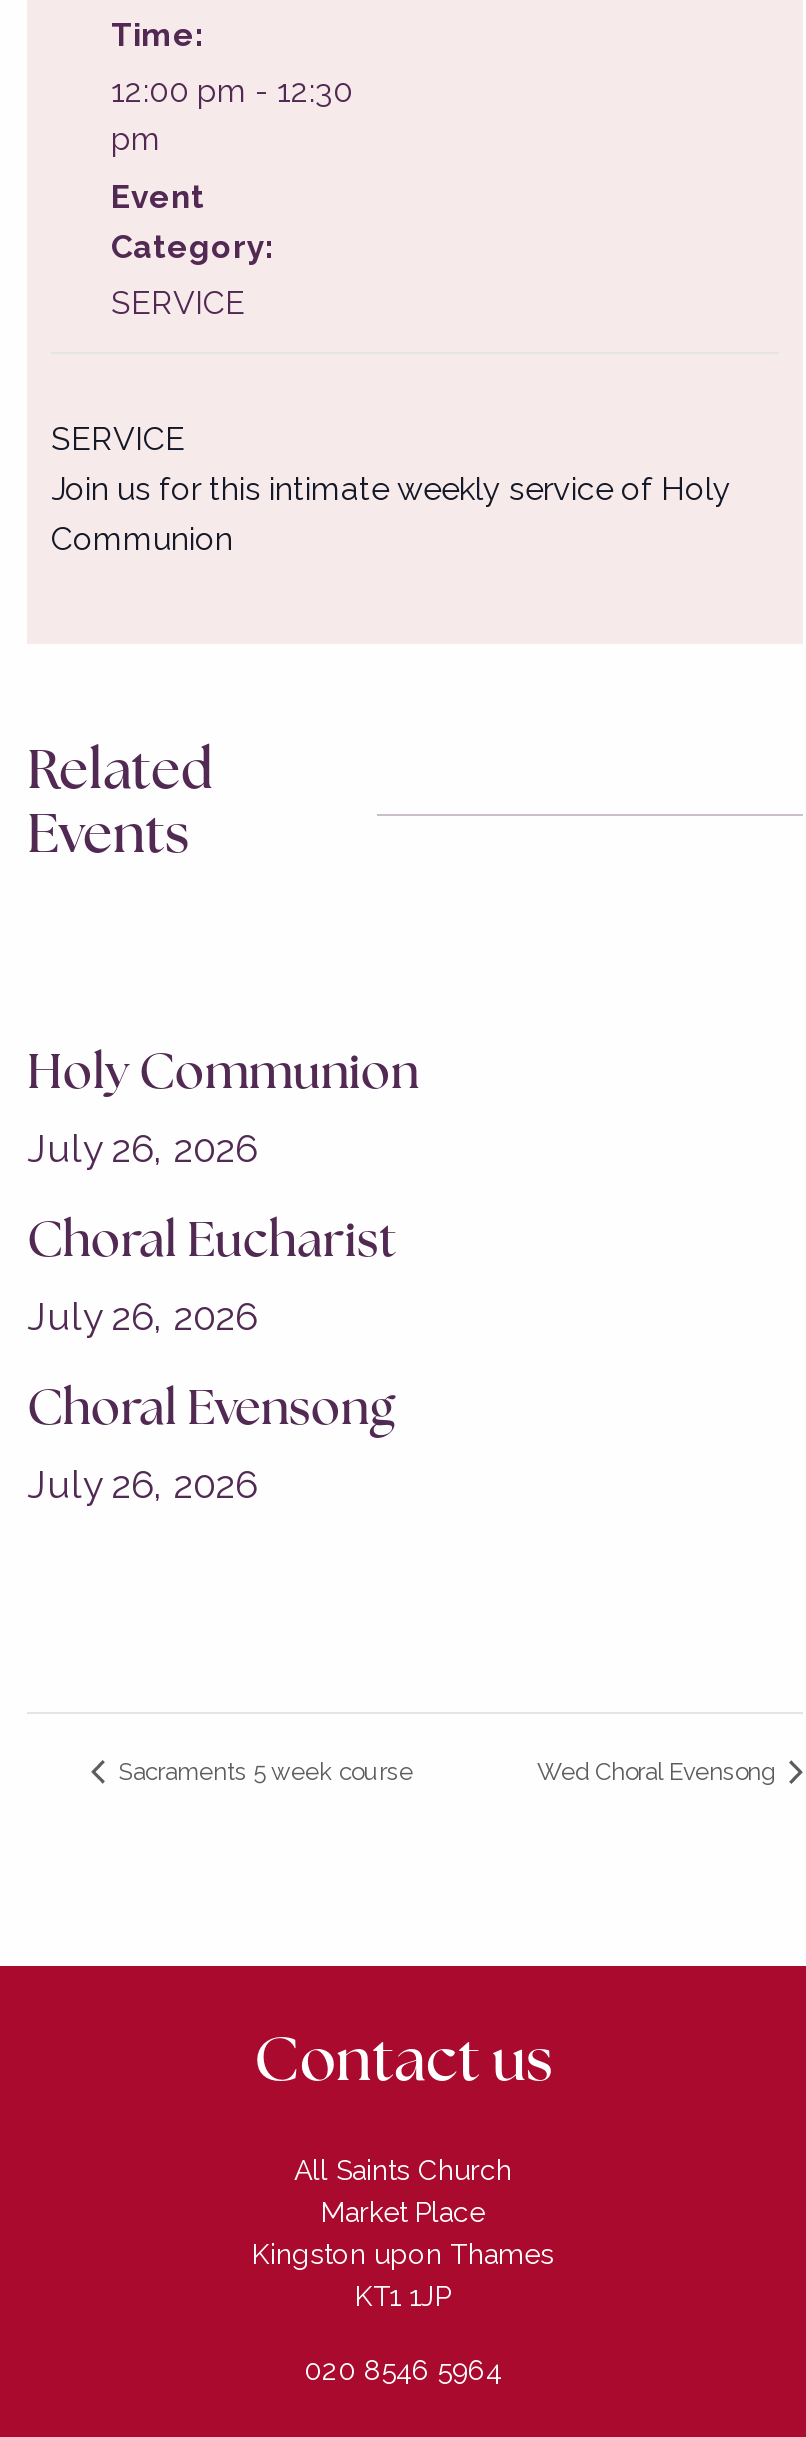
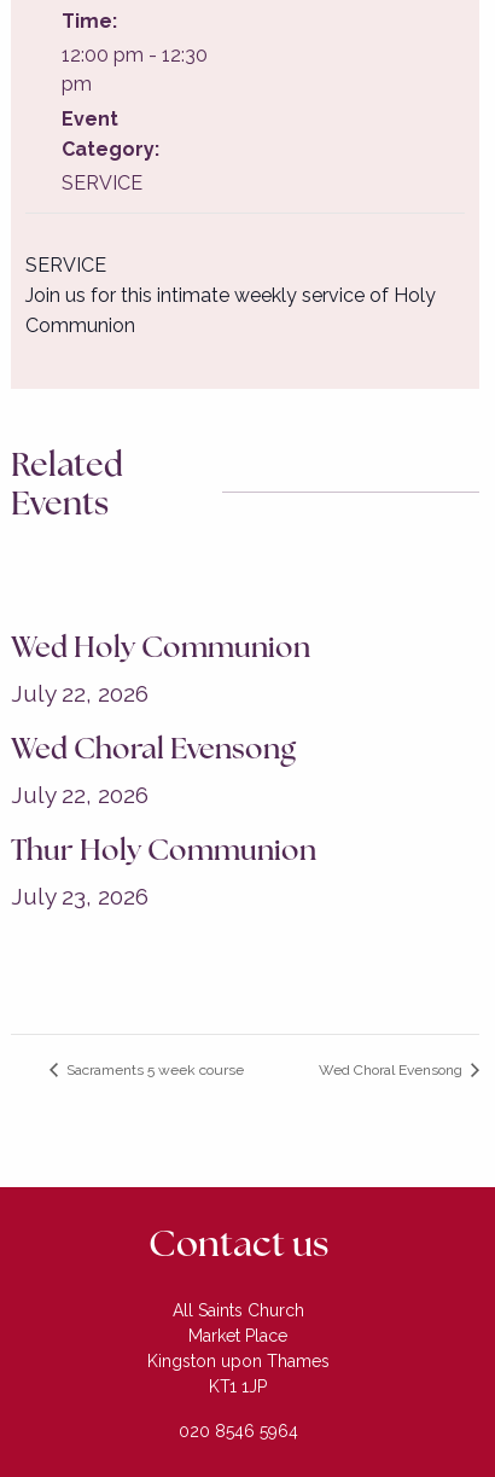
[27,1052,419,1100] Holy Communion -> [11,635,310,664] Wed Holy Communion
[27,1126,257,1170] July 26, 2026 -> [11,680,148,706] July 22, 2026
[27,1220,397,1268] Choral Eucharist -> [11,736,296,765] Wed Choral Evensong
[27,1294,257,1338] July 26, 2026 -> [11,781,148,808] July 22, 2026
[27,1388,395,1436] Choral Evensong -> [11,838,316,867] Thur Holy Communion
[27,1462,257,1506] July 26, 2026 -> [11,883,148,909] July 23, 2026

